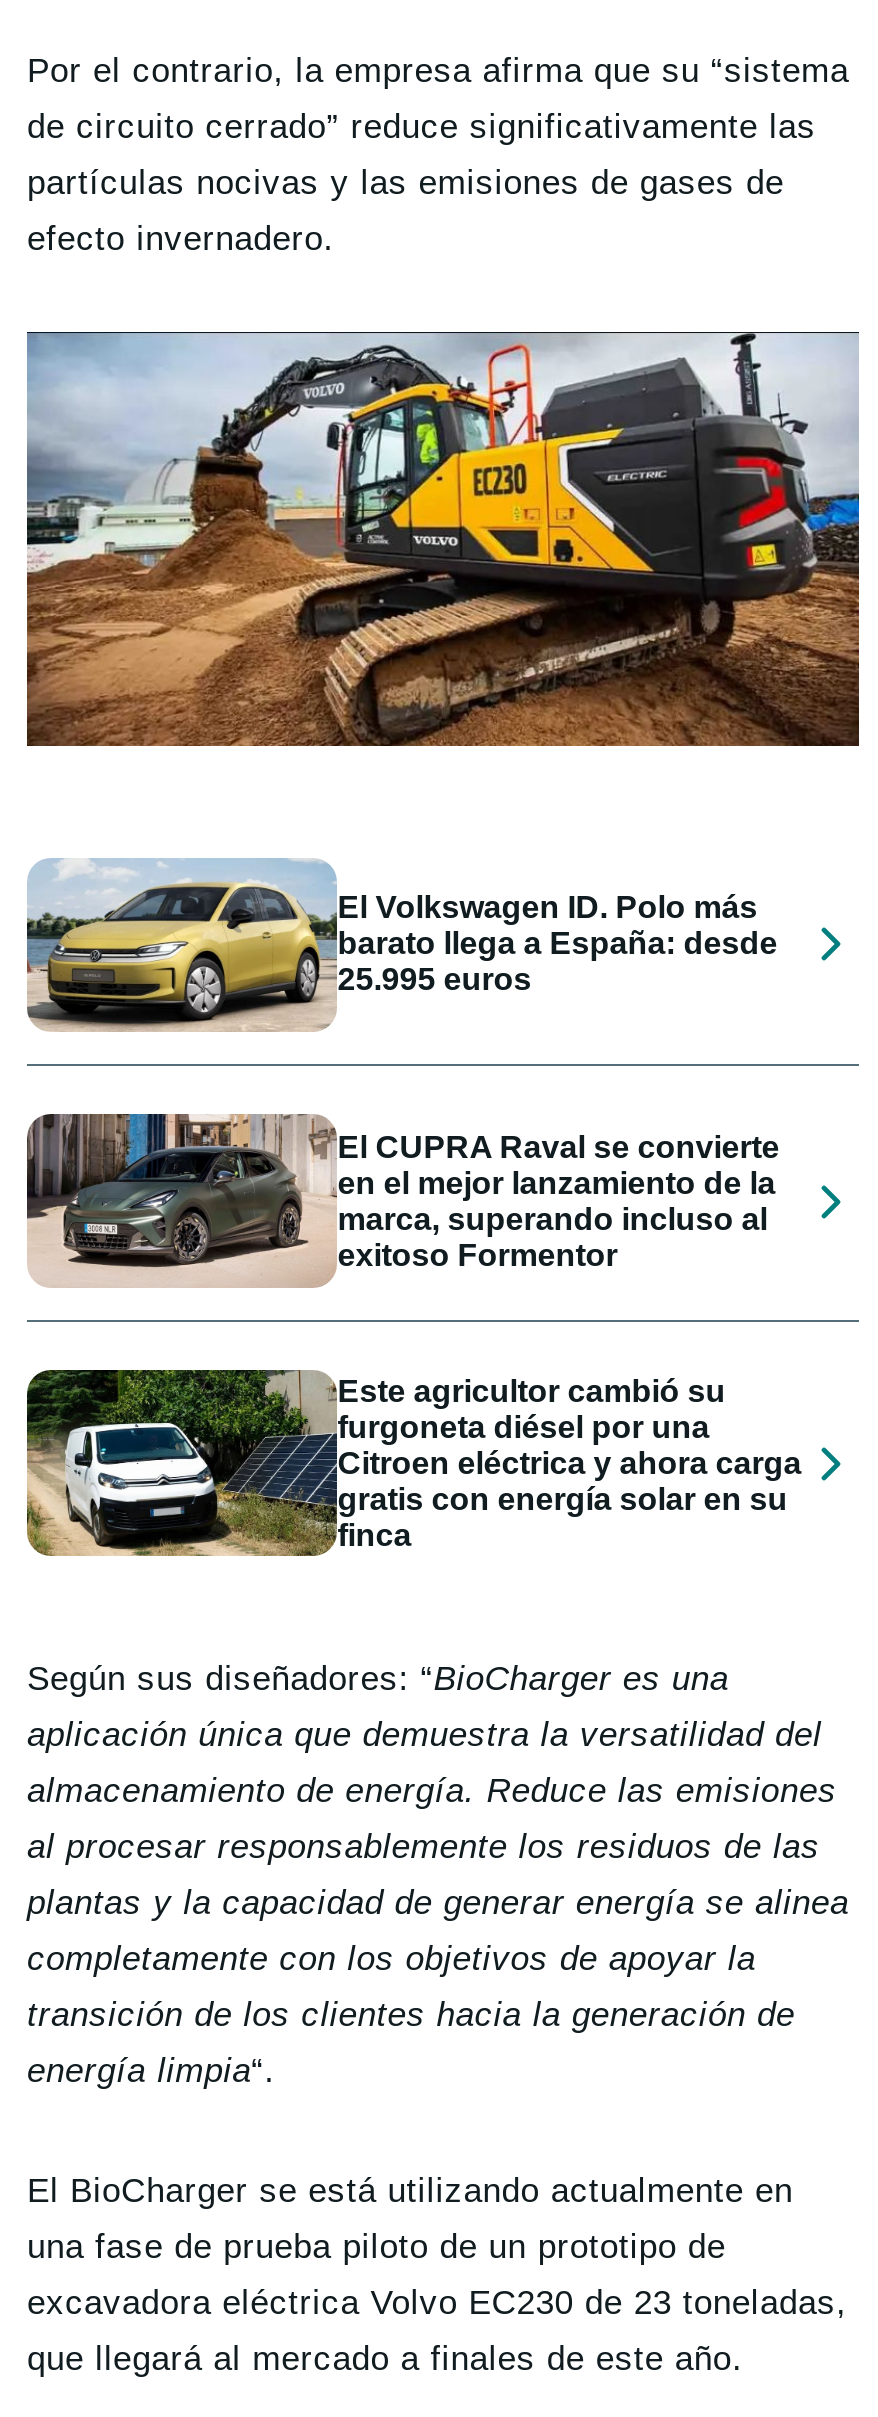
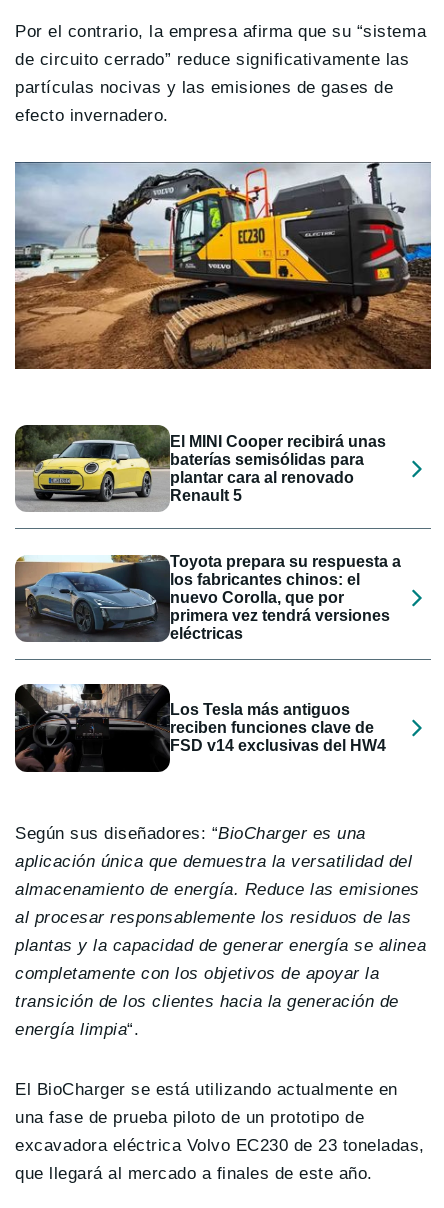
[27,858,777,1032] [image] | El Volkswagen ID. Polo más | barato llega a España: desde | 25.995 euros -> [14,424,386,511] [image] | El MINI Cooper recibirá unas | baterías semisólidas para | plantar cara al renovado | Renault 5
[25,1112,779,1292] [image] | El CUPRA Raval se convierte | en el mejor lanzamiento de la | marca, superando incluso al | exitoso Formentor -> [14,553,401,643] [image] | Toyota prepara su respuesta a | los fabricantes chinos: el | nuevo Corolla, que por | primera vez tendrá versiones | eléctricas
[25,1368,801,1558] [image] | Este agricultor cambió su | furgoneta diésel por una | Citroen eléctrica y ahora carga | gratis con energía solar en su | finca -> [14,681,386,773] [image] | Los Tesla más antiguos | reciben funciones clave de | FSD v14 exclusivas del HW4

